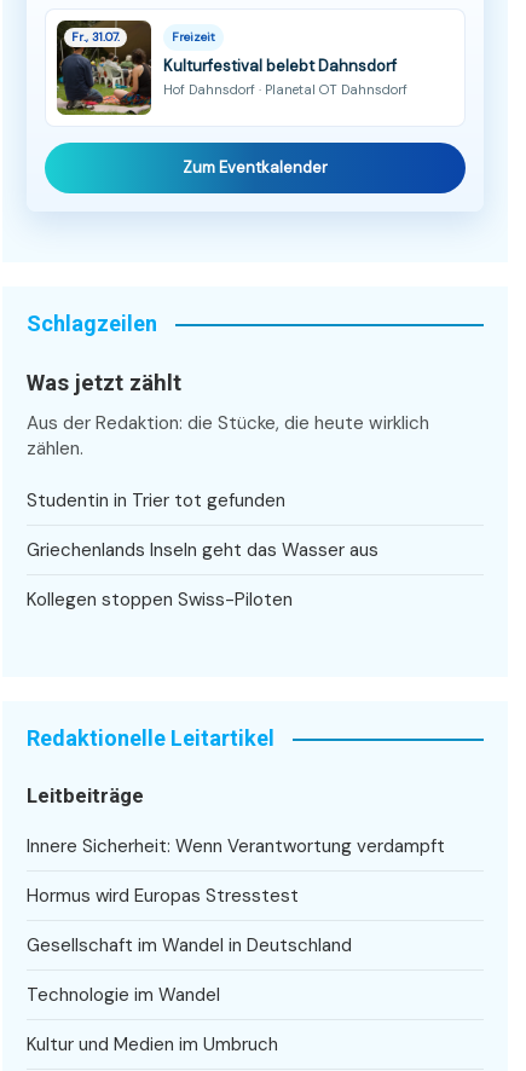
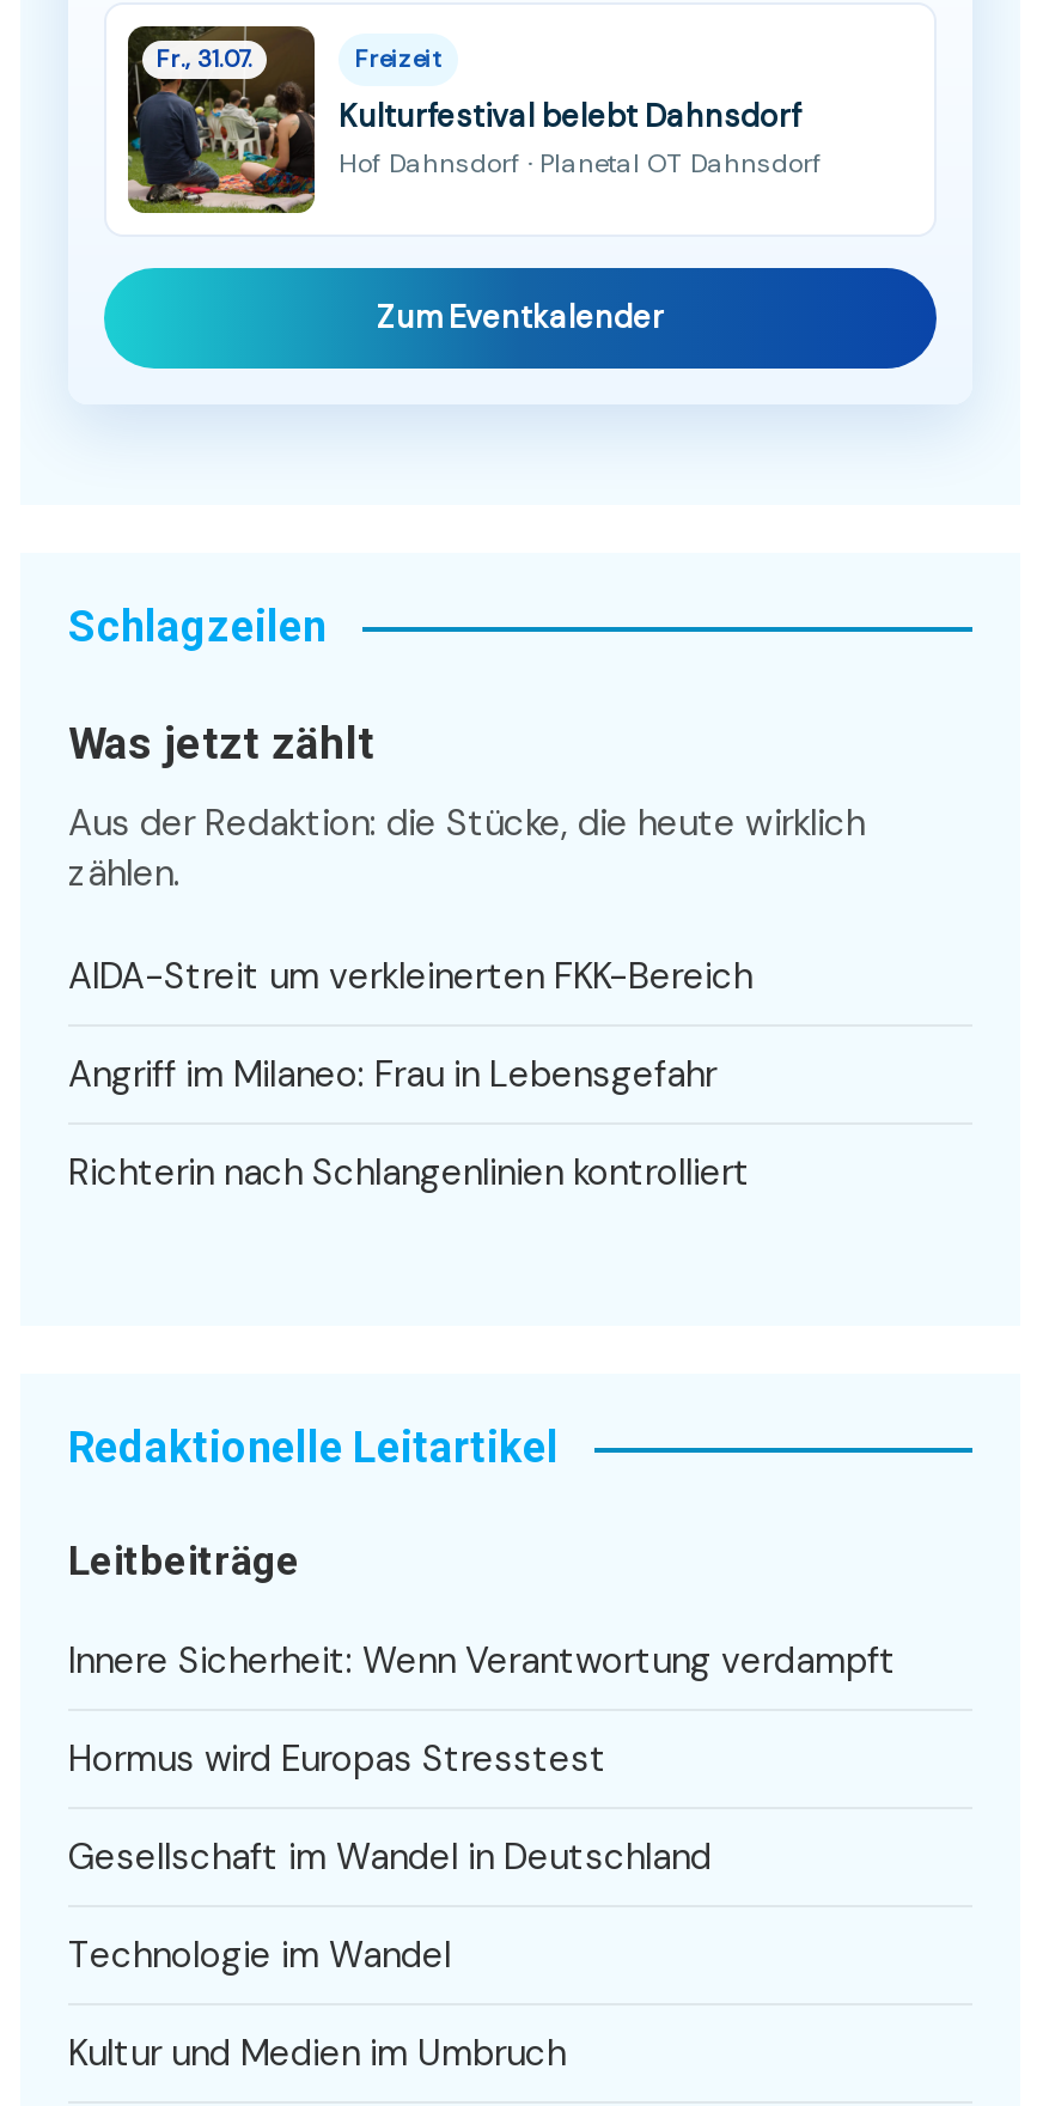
[27,488,285,513] Studentin in Trier tot gefunden -> [68,952,752,1000] AIDA-Streit um verkleinerten FKK-Bereich
[27,538,378,562] Griechenlands Inseln geht das Wasser aus -> [68,1051,716,1098] Angriff im Milaneo: Frau in Lebensgefahr
[27,587,293,612] Kollegen stoppen Swiss-Piloten -> [68,1149,750,1197] Richterin nach Schlangenlinien kontrolliert

